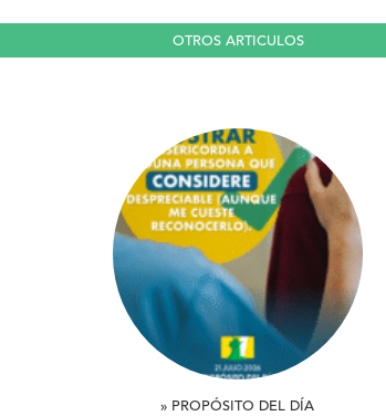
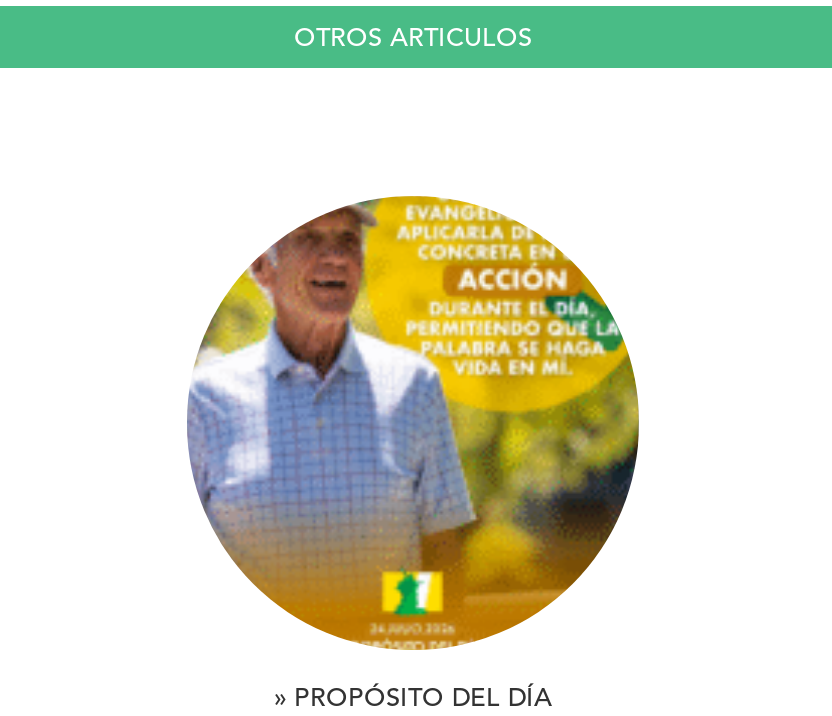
[114,127,363,381] [image] -> [187,194,639,650] [image]

